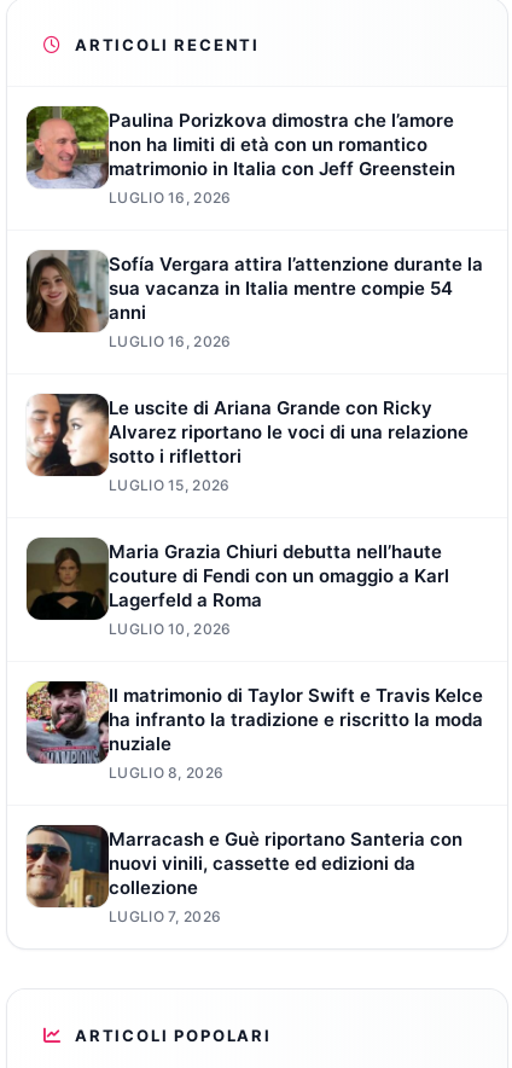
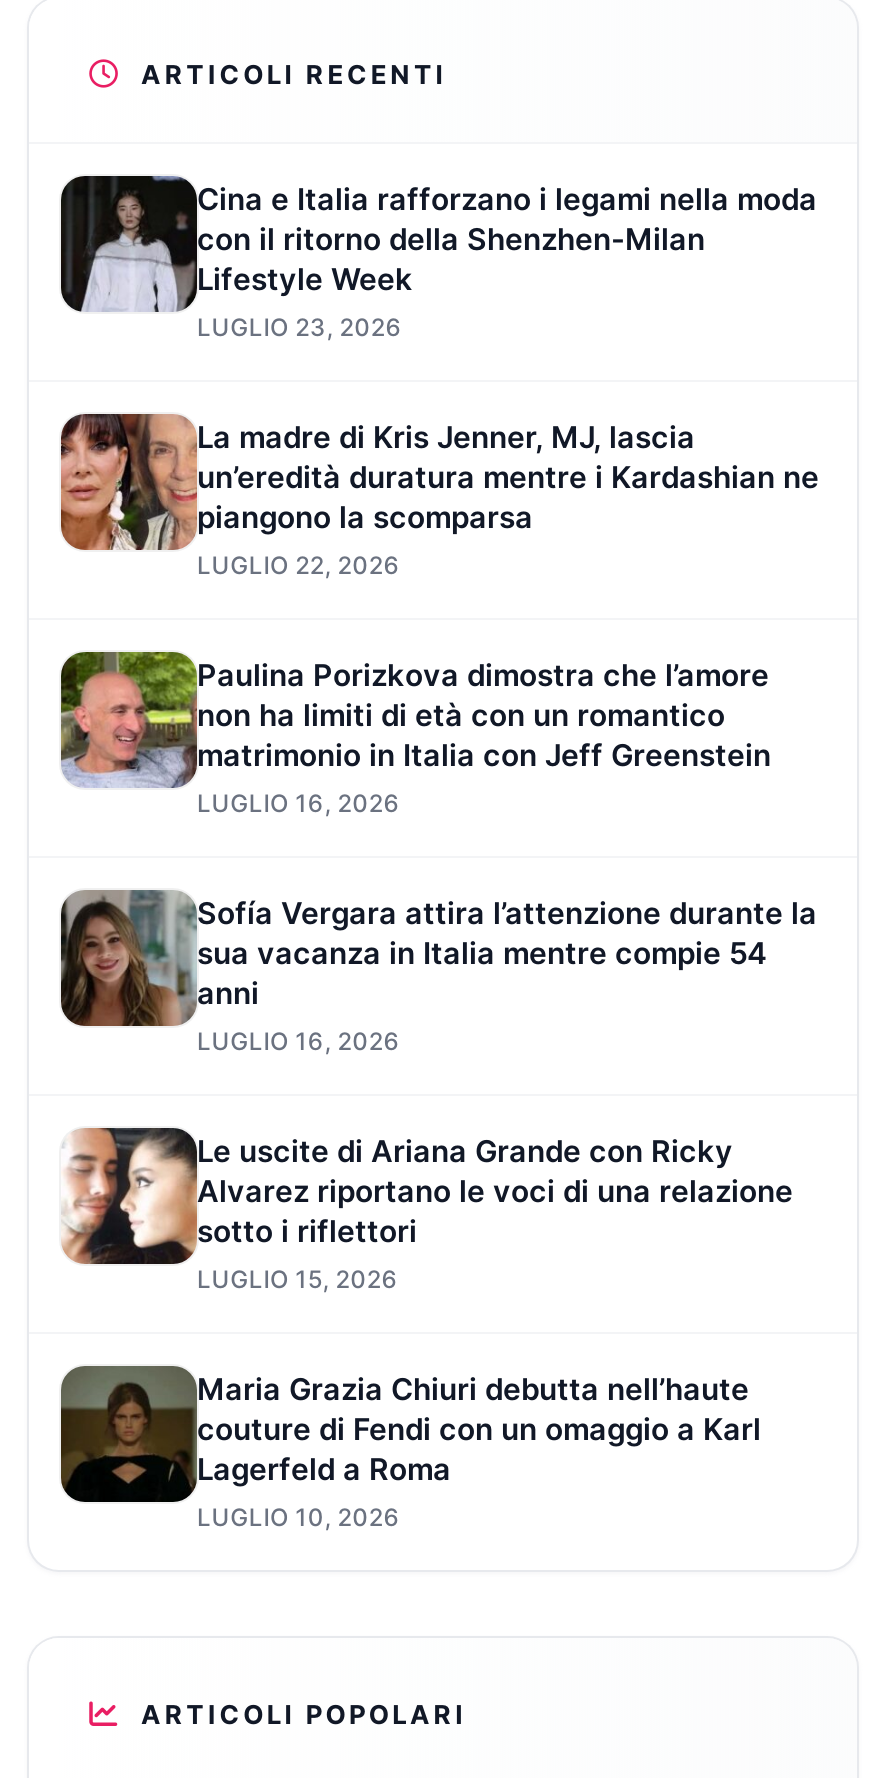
none -> [59,174,819,580] [image] | Cina e Italia rafforzano i legami nella moda | con il ritorno della Shenzhen-Milan | Lifestyle Week | LUGLIO 23, 2026 | La madre di Kris Jenner, MJ, lascia | un’eredità duratura mentre i Kardashian ne | piangono la scomparsa | LUGLIO 22, 2026
none -> [59,414,169,550] [image]
moved [24,104,483,638] -> [57,648,817,1532]: [image] | Paulina Porizkova dimostra che l’amore | non ha limiti di età con un romantico | ... | Lagerfeld a Roma | LUGLIO 10, 2026
[25,680,483,925] [image] | Il matrimonio di Taylor Swift e Travis Kelce | ha infranto la tradizione e riscritto la moda | nuziale | LUGLIO 8, 2026 | Marracash e Guè riportano Santeria con | nuovi vinili, cassette ed edizioni da | collezione | LUGLIO 7, 2026 -> none
[25,826,92,909] [image] -> none

